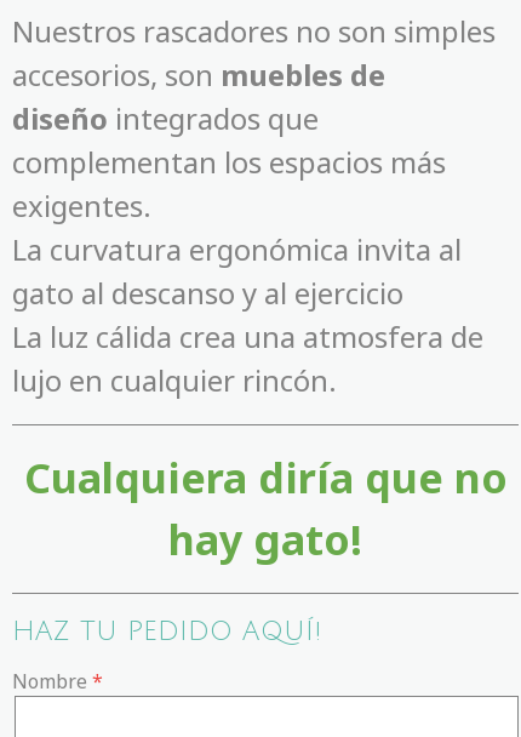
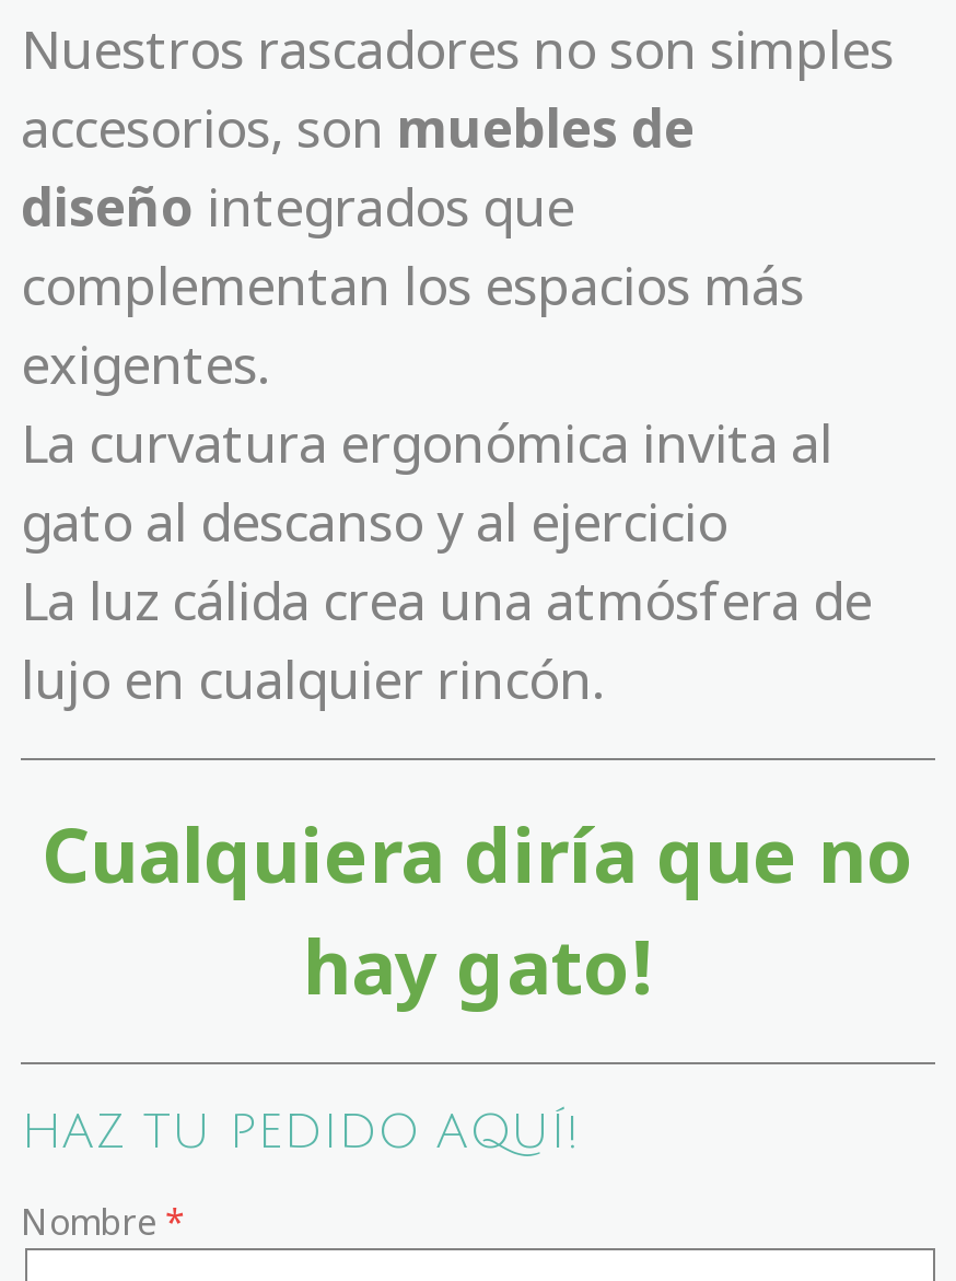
[12,316,483,356] La luz cálida crea una atmosfera de -> [21,564,872,637] La luz cálida crea una atmósfera de

